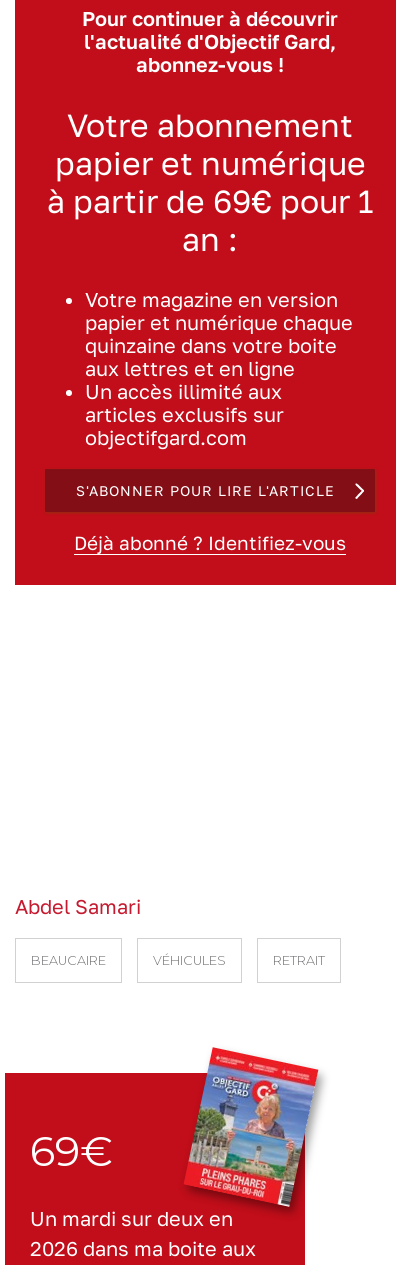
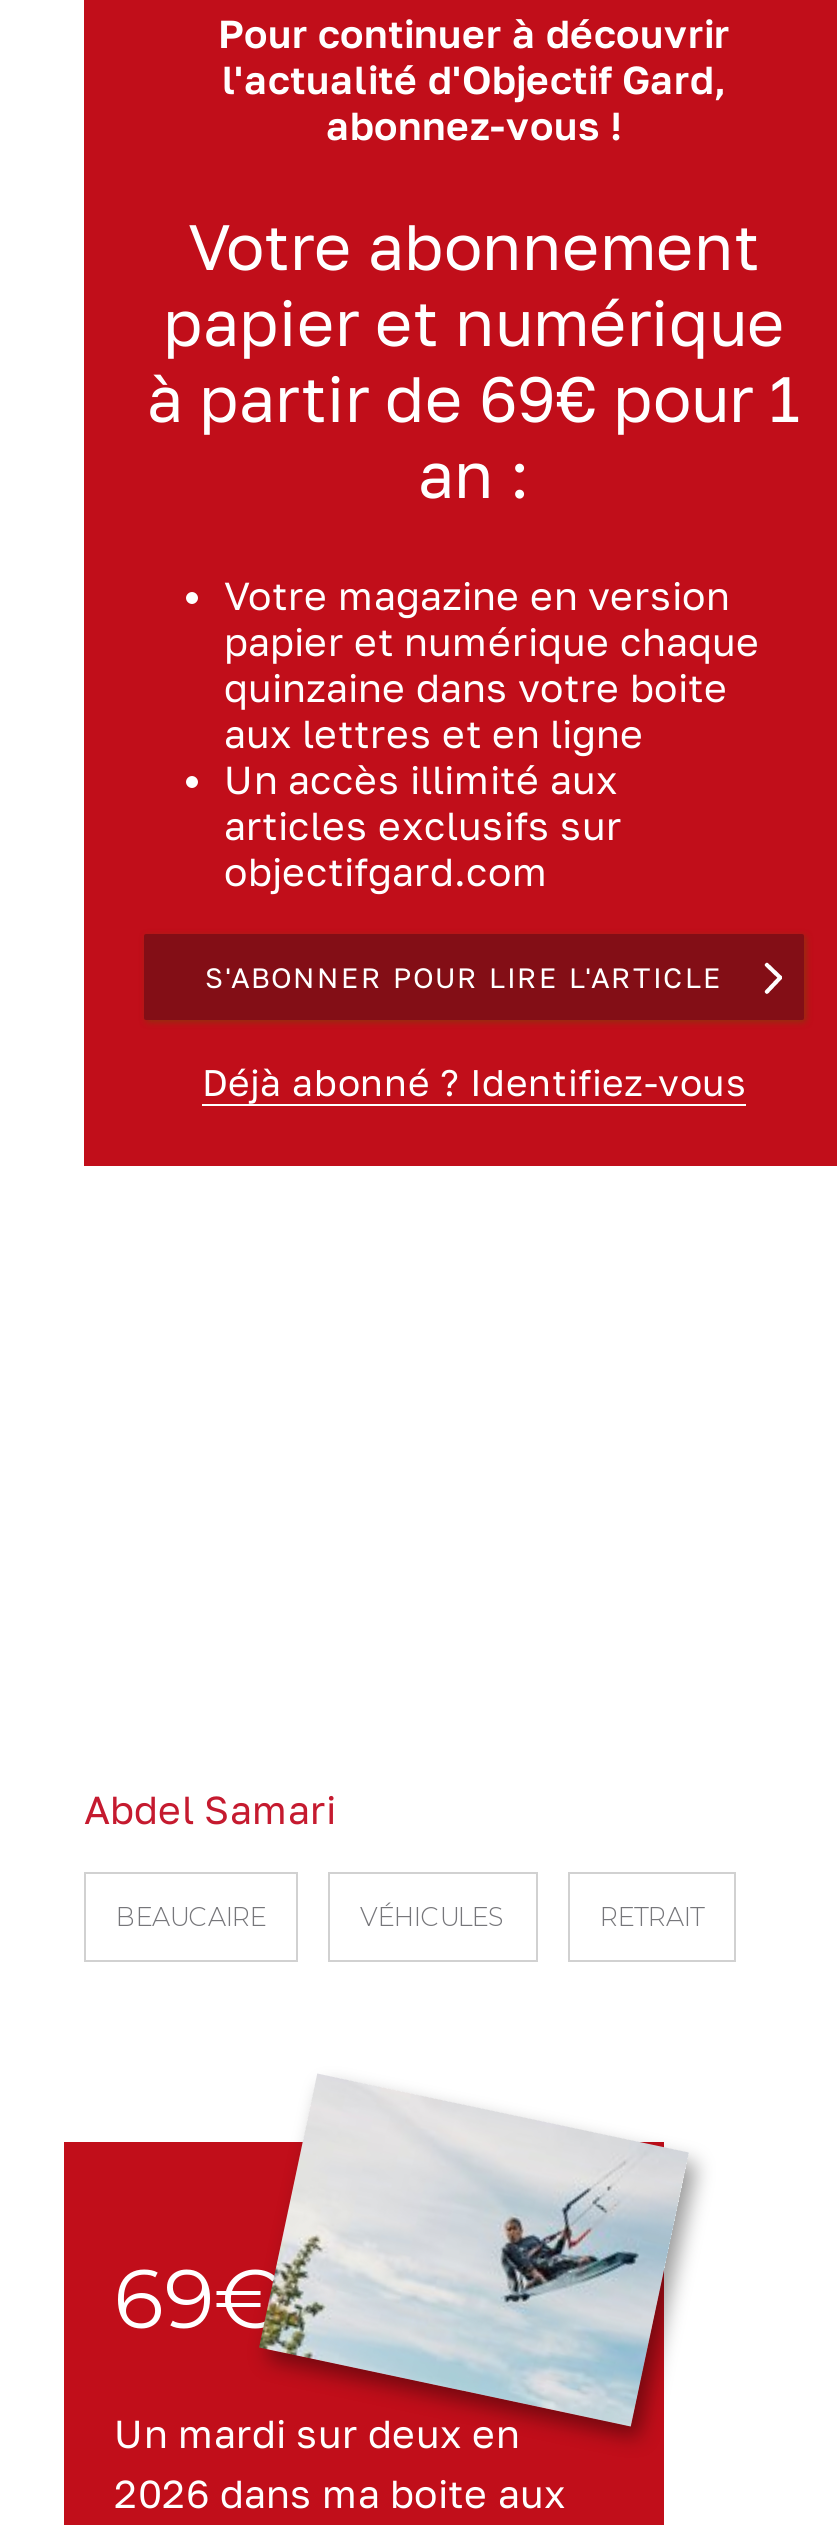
[109,1042,321,1219] [image] -> [270,2076,694,2436] [image]

